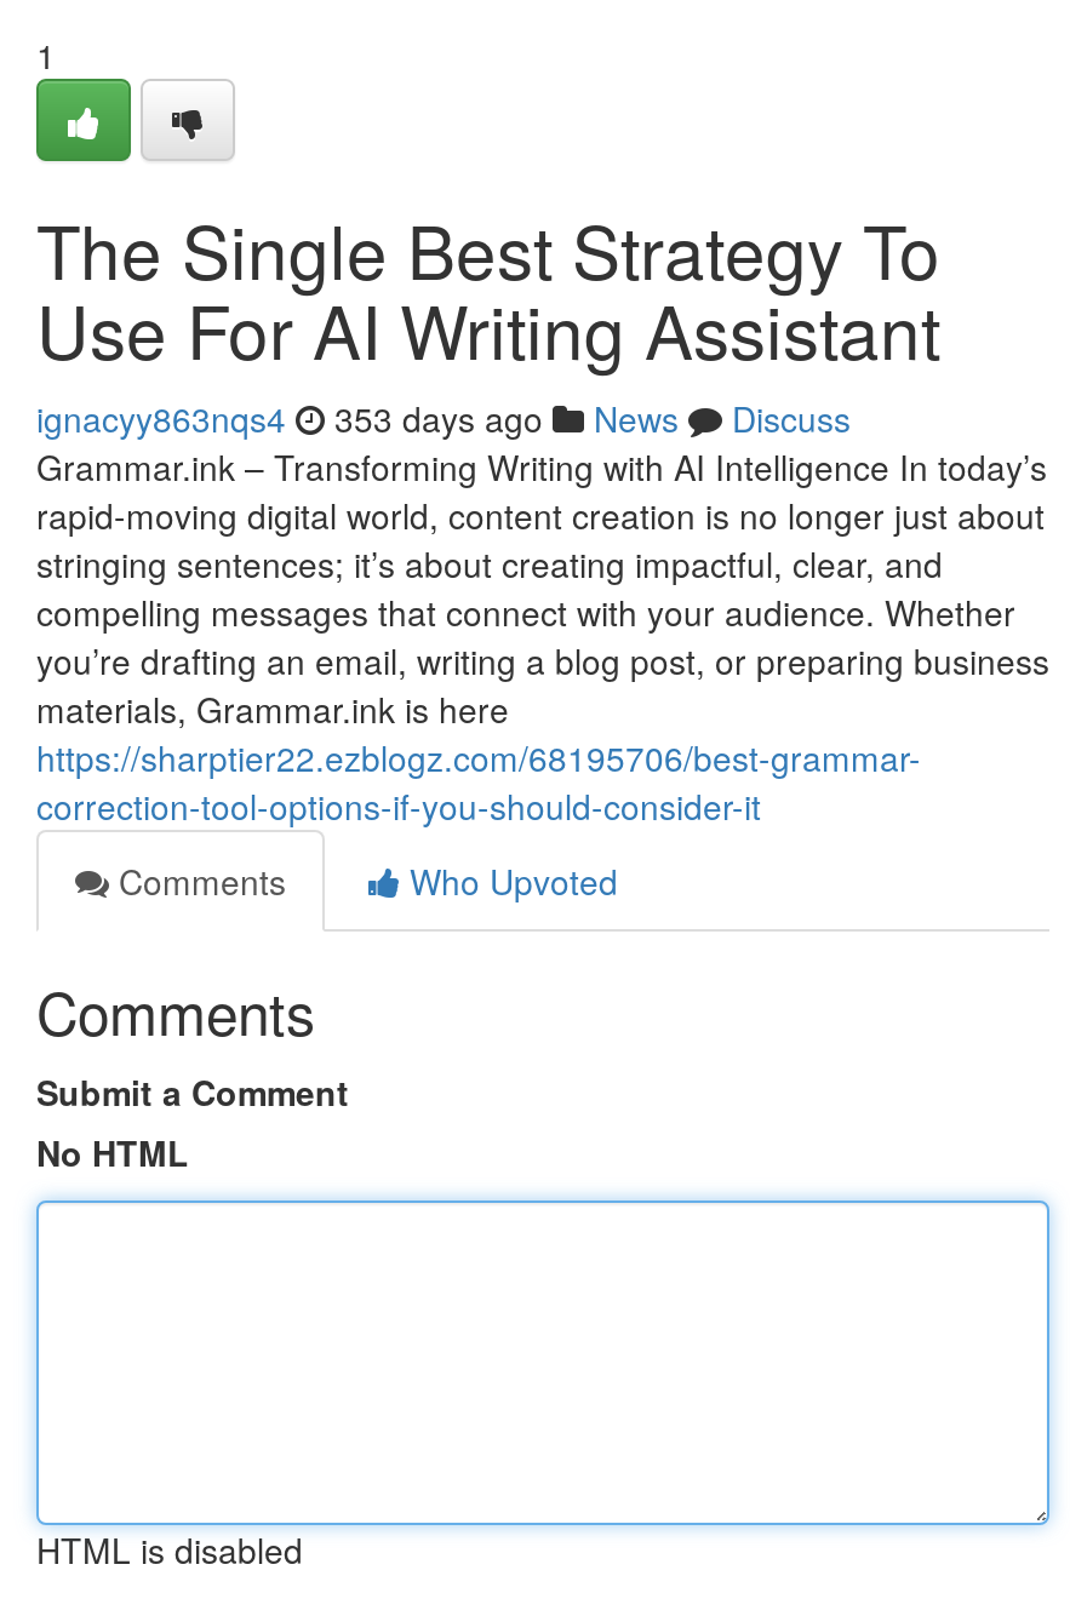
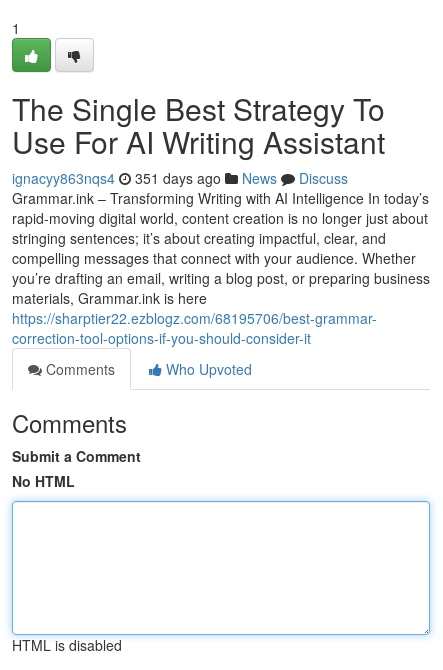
[36,394,851,442] ignacyy863nqs4 353 days ago News Discuss -> [12,168,348,188] ignacyy863nqs4 351 days ago News Discuss

